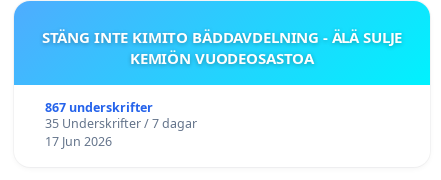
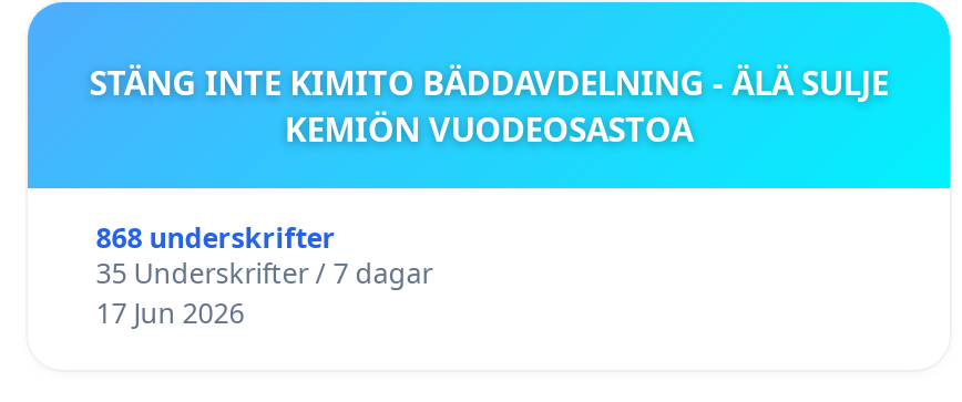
[45,99,153,116] 867 underskrifter -> [96,219,335,257] 868 underskrifter

